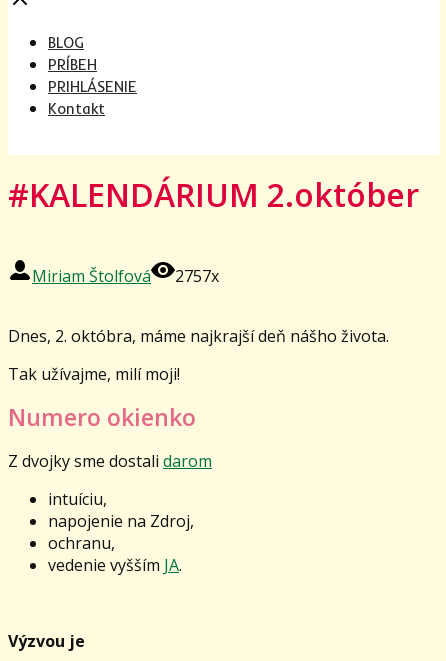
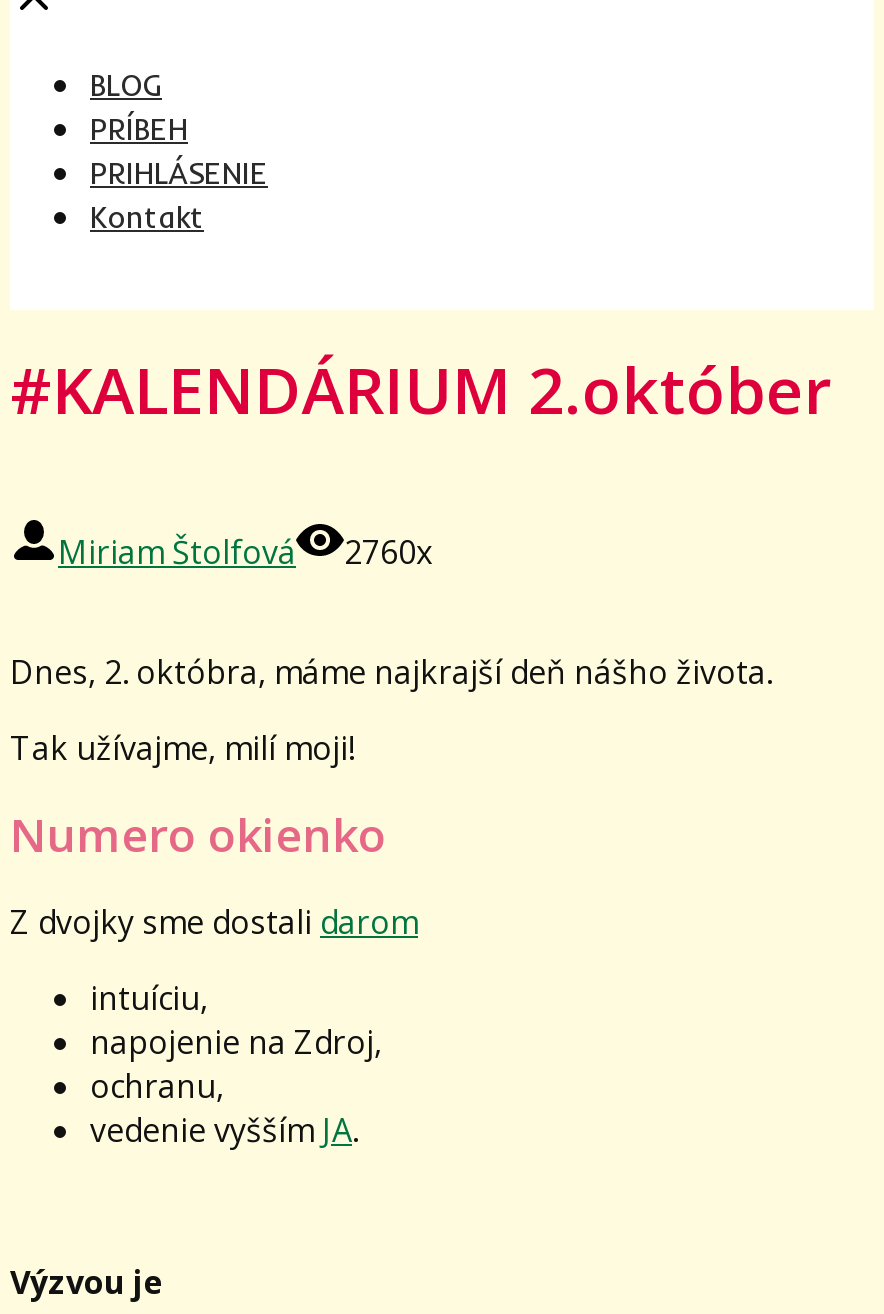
[32,265,219,287] Miriam Štolfová 2757x -> [58,530,432,574] Miriam Štolfová 2760x

